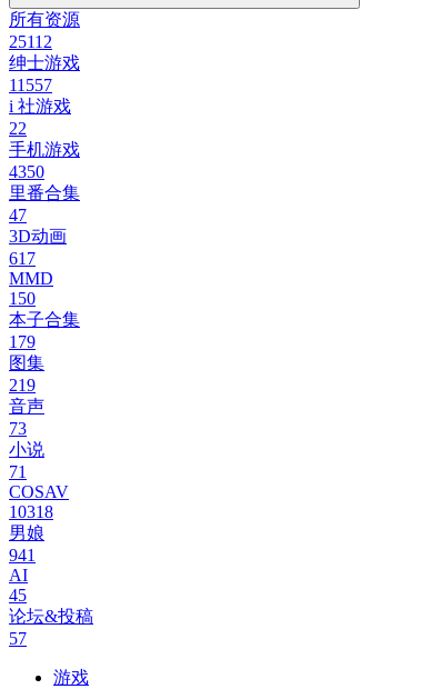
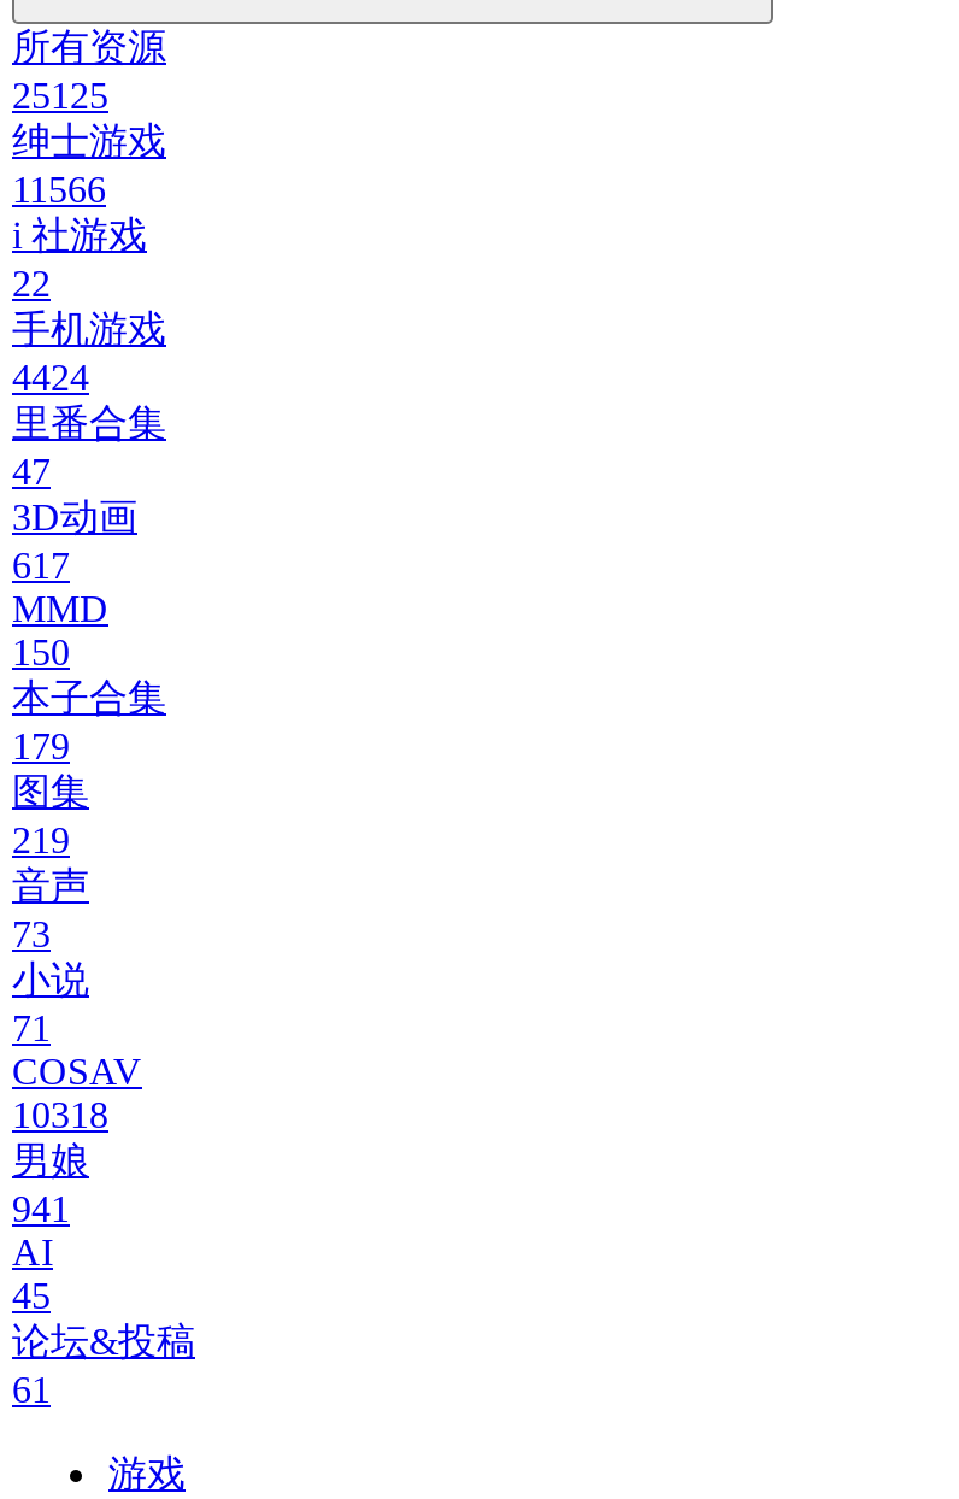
[9,32,52,51] 25112 -> [12,75,108,116] 25125
[9,76,52,94] 11557 -> [12,169,106,210] 11566
[9,162,44,181] 4350 -> [12,357,89,398] 4424
[9,629,27,648] 57 -> [12,1369,51,1410] 61

